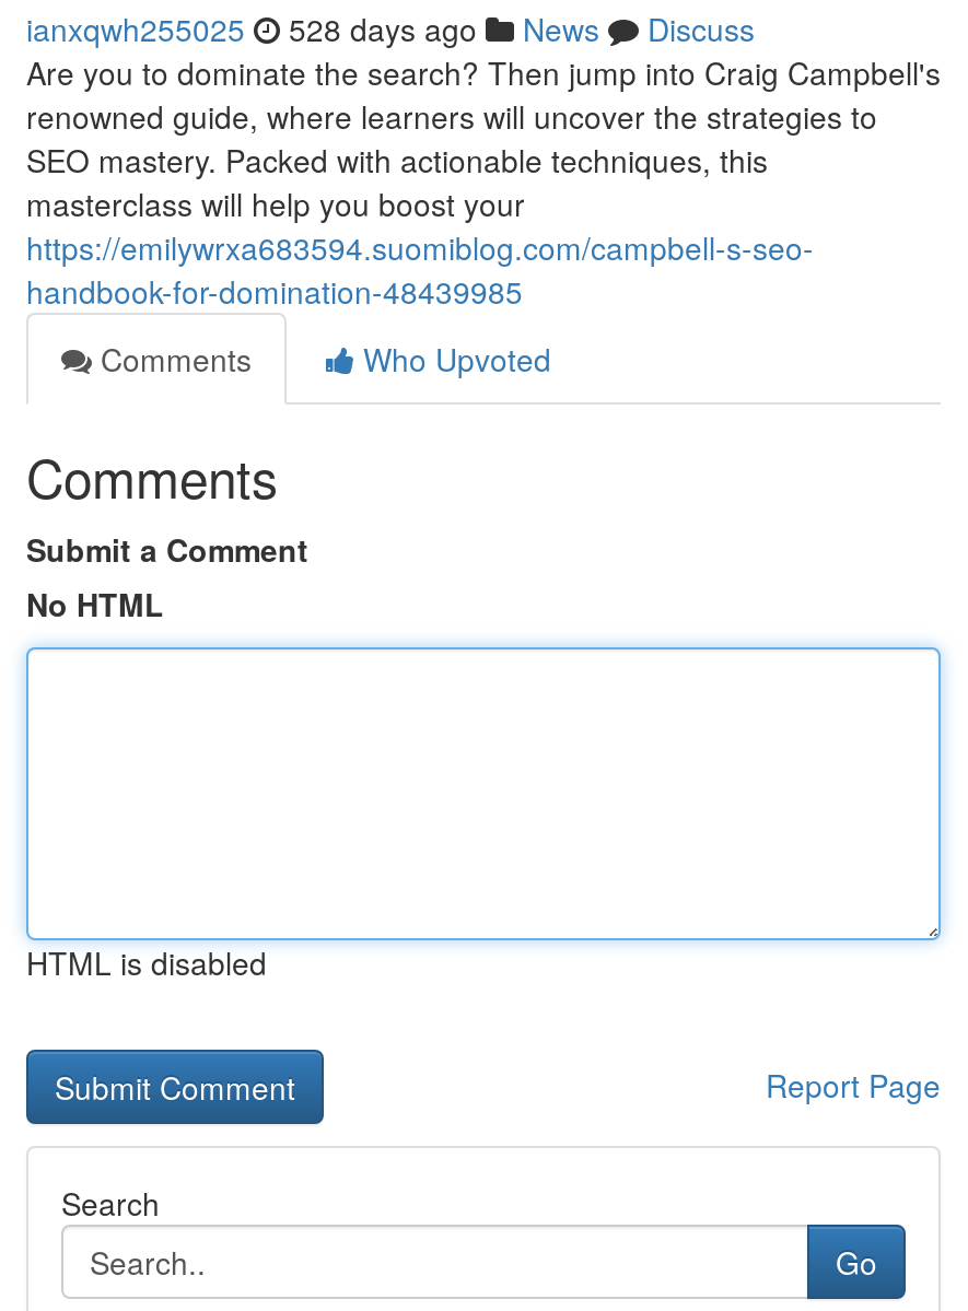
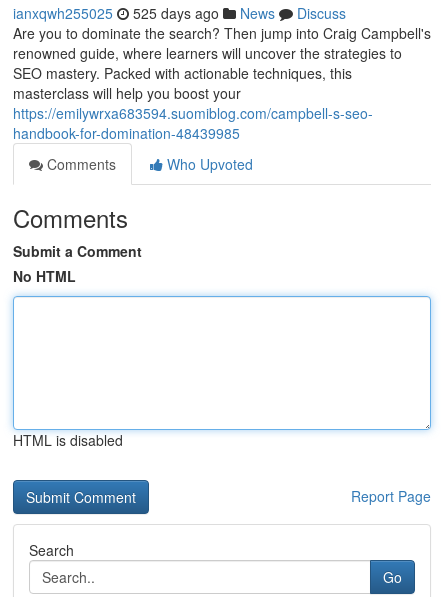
[26,7,755,50] ianxqwh255025 528 days ago News Discuss -> [13,3,346,23] ianxqwh255025 525 days ago News Discuss

